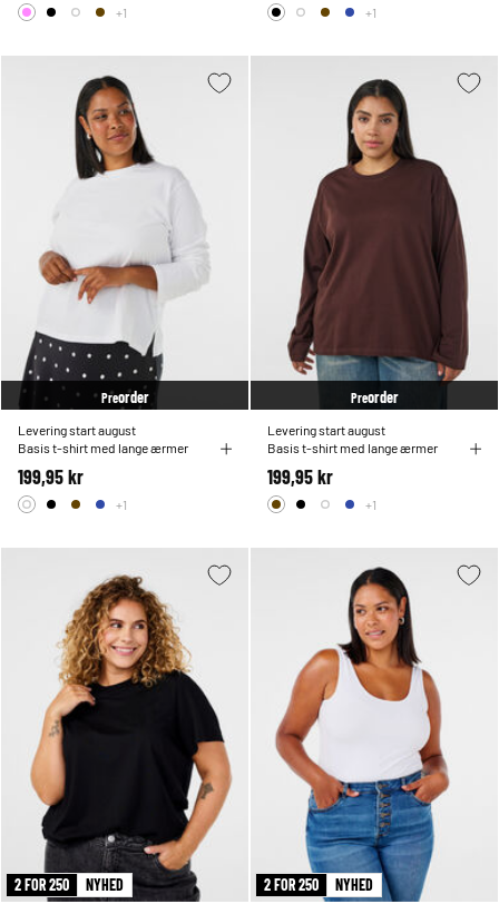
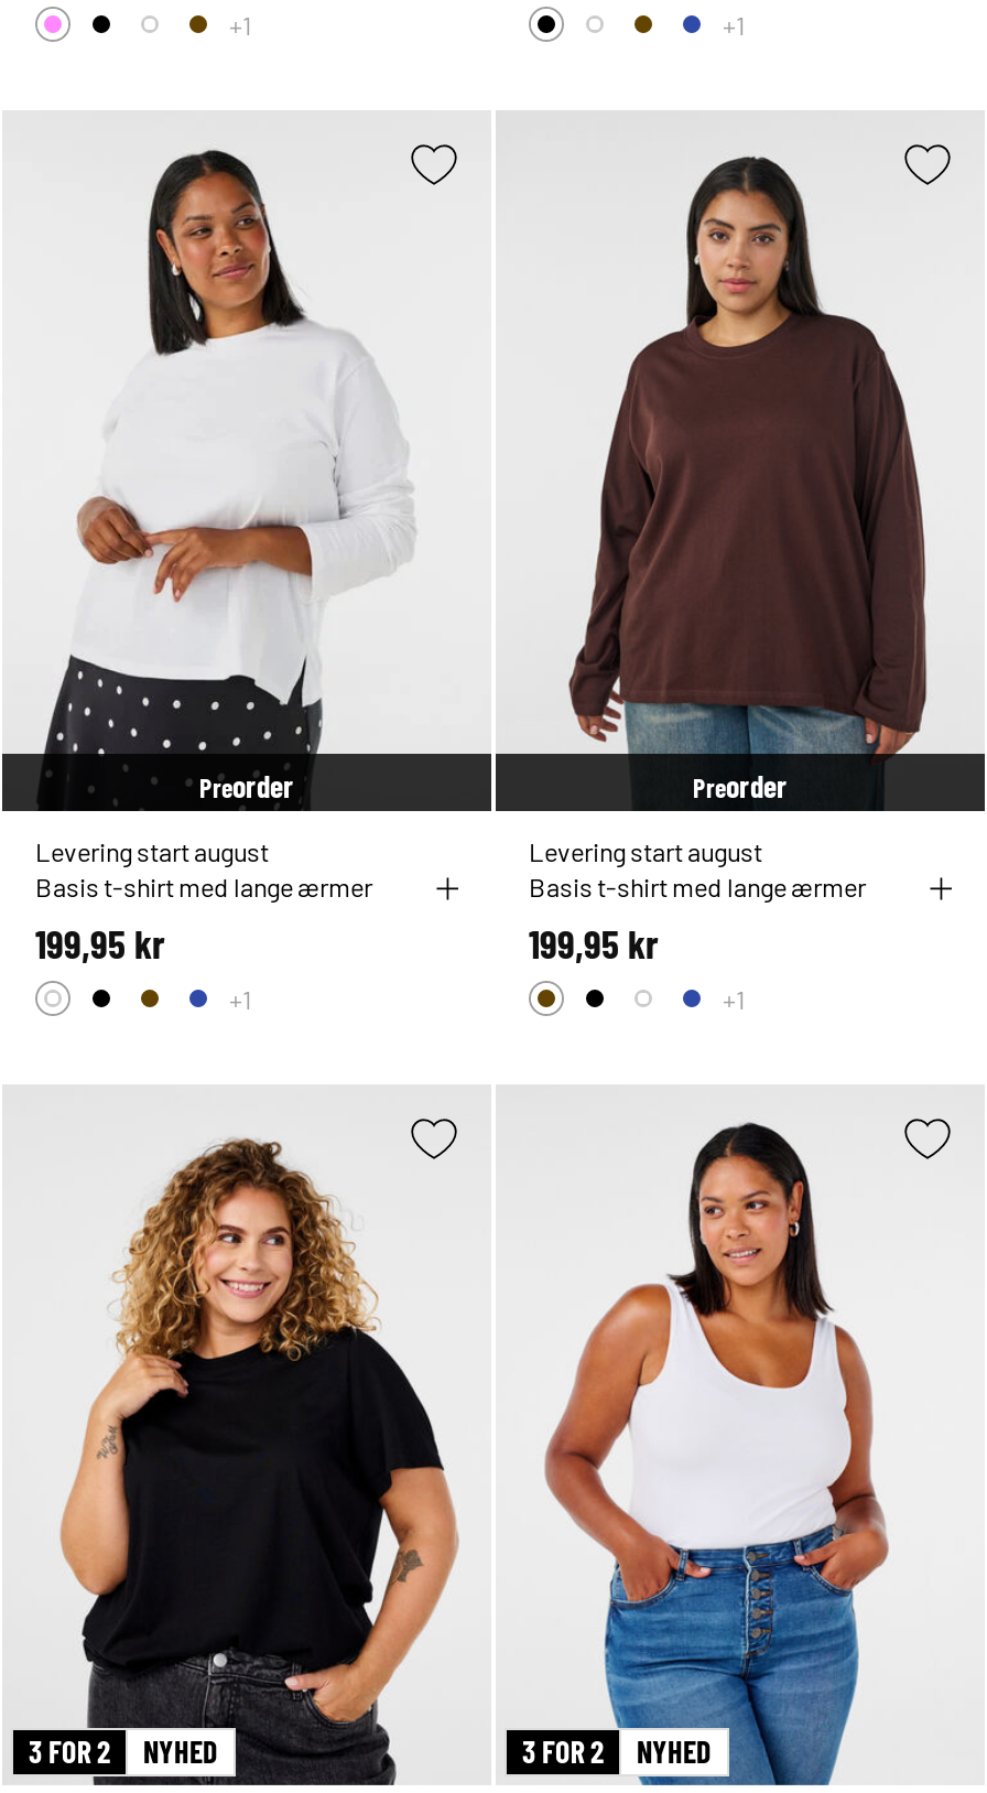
[14,875,124,894] 2 FOR 250 NYHED -> [29,1733,218,1771] 3 FOR 2 NYHED
[264,875,373,894] 2 FOR 250 NYHED -> [522,1733,712,1771] 3 FOR 2 NYHED

